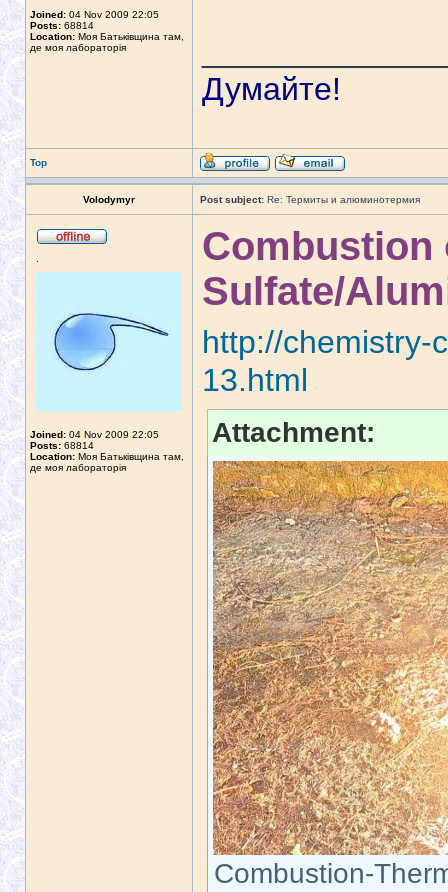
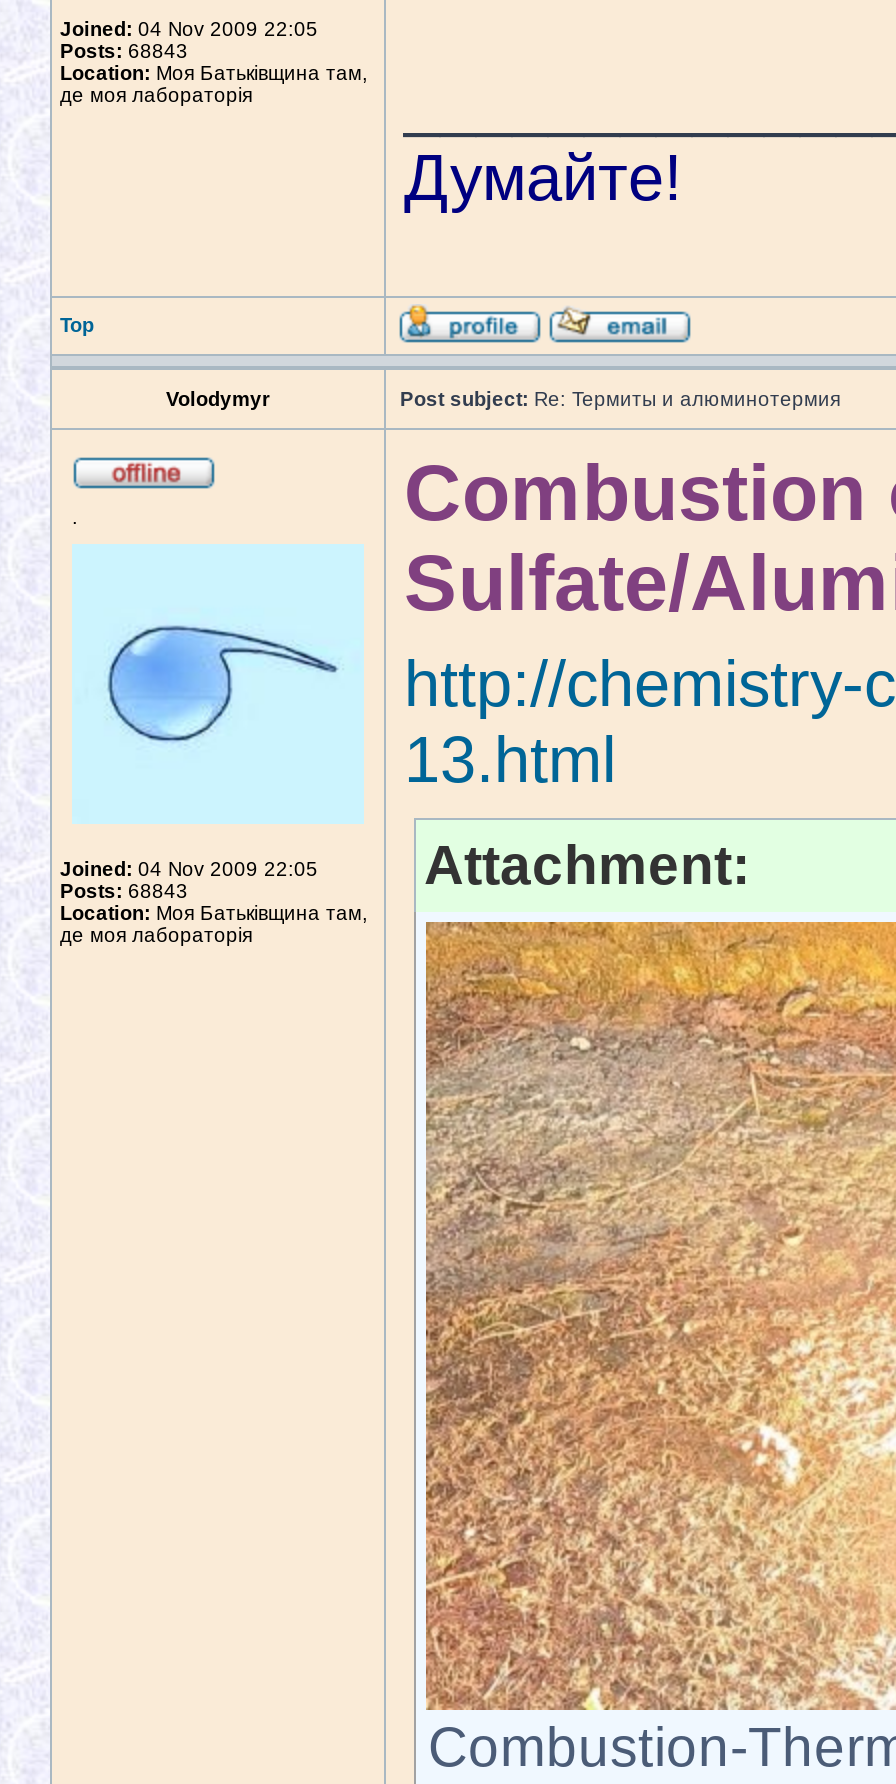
[30,20,94,31] Posts: 68814 -> [60,40,188,62] Posts: 68843
[30,440,94,451] Posts: 68814 -> [60,880,188,902] Posts: 68843

